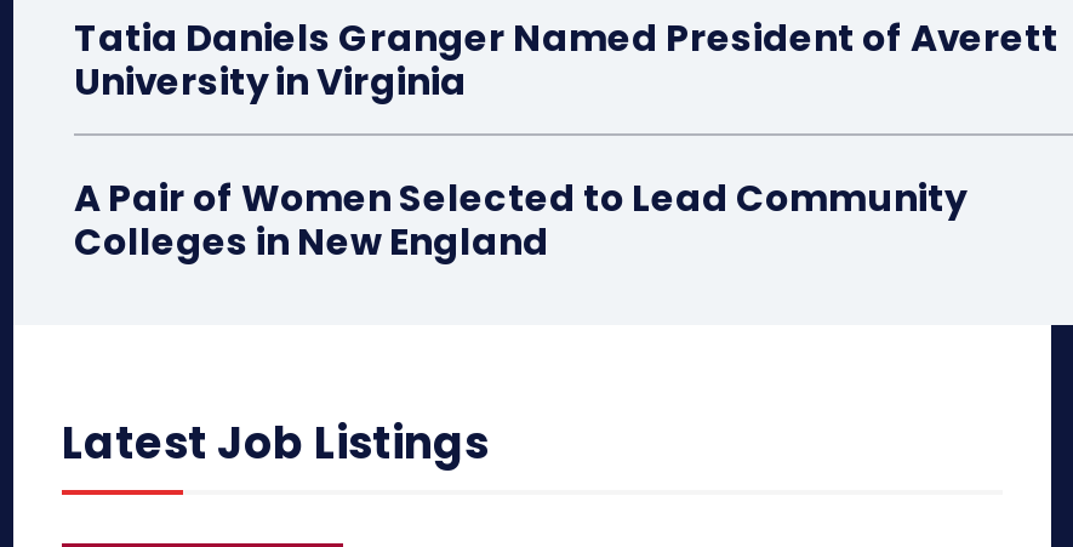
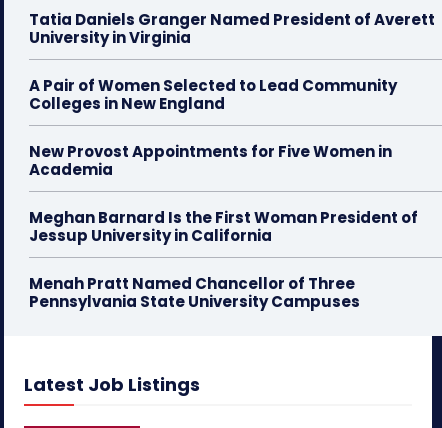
none -> [29,141,418,312] New Provost Appointments for Five Women in | Academia | Meghan Barnard Is the First Woman President of | Jessup University in California | Menah Pratt Named Chancellor of Three | Pennsylvania State University Campuses

